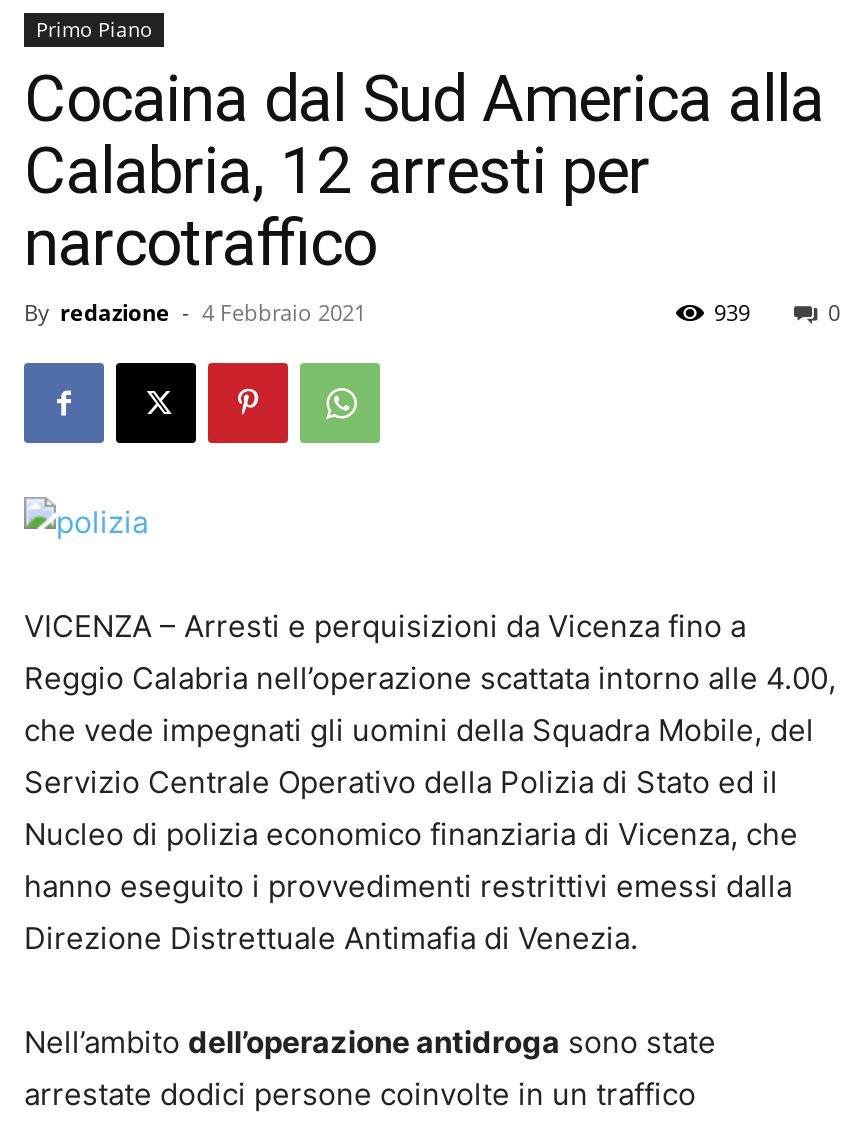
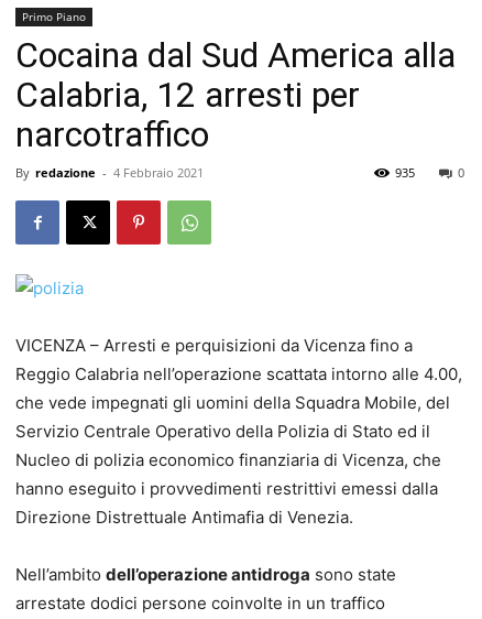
[714,297,750,327] 939 -> [395,164,415,181] 935

